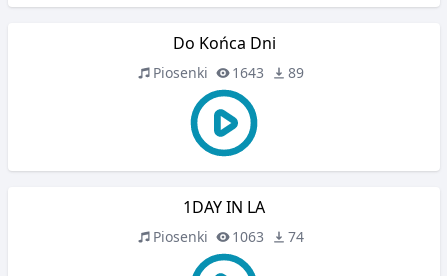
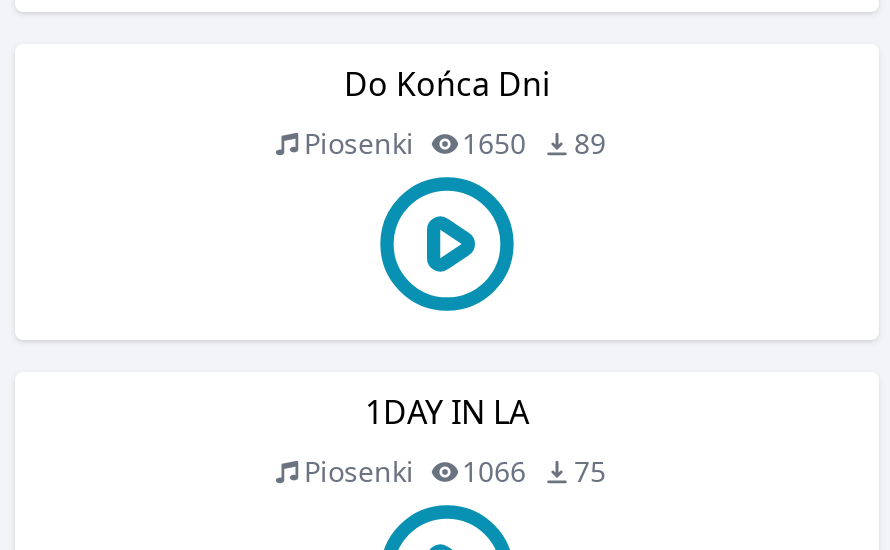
[152,63,303,82] Piosenki 1643 89 -> [304,124,606,162] Piosenki 1650 89
[231,227,263,246] 1063 -> [462,452,526,490] 1066
[287,227,303,246] 74 -> [574,452,606,490] 75

